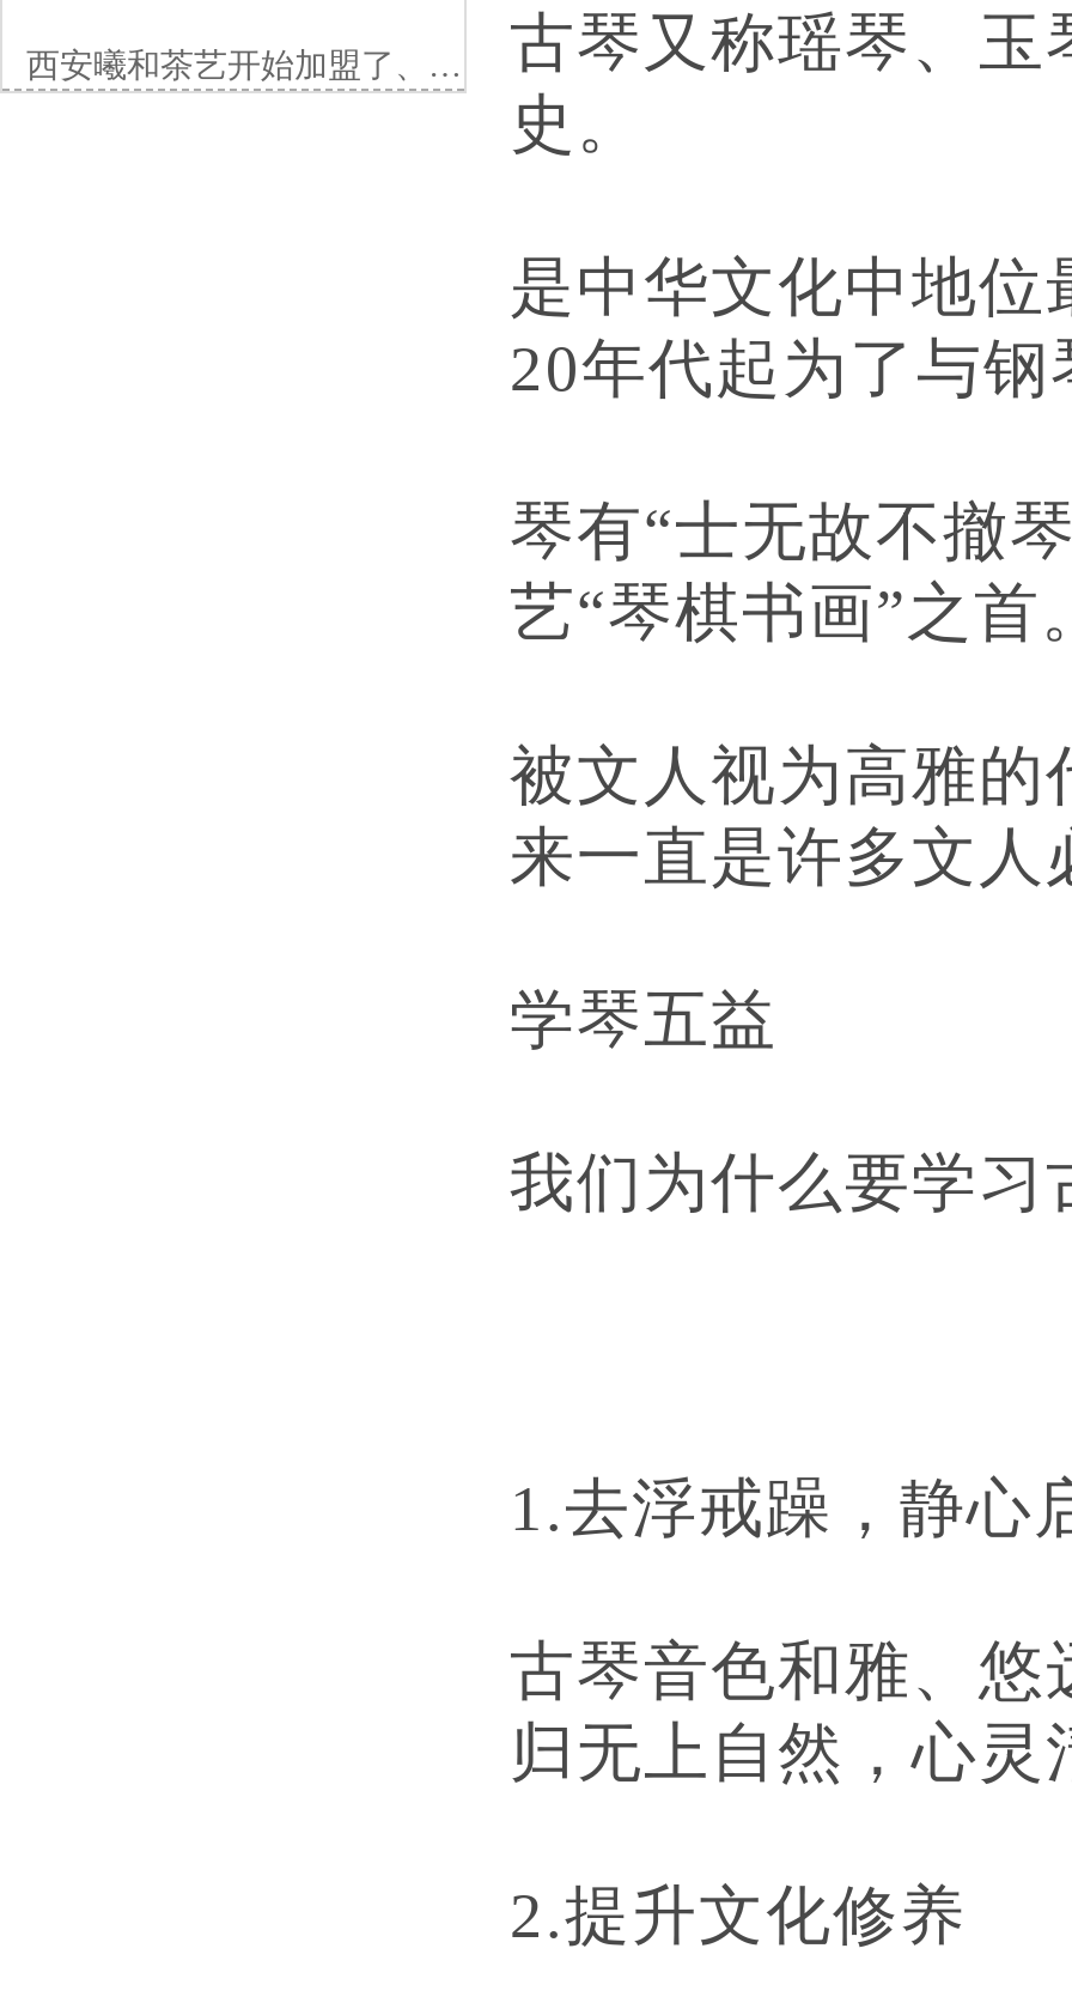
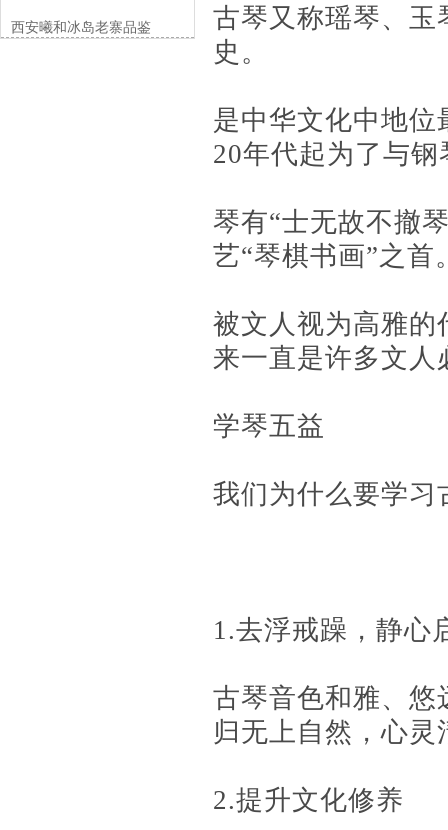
[26,48,462,84] 西安曦和茶艺开始加盟了、… -> [11,20,151,35] 西安曦和冰岛老寨品鉴

